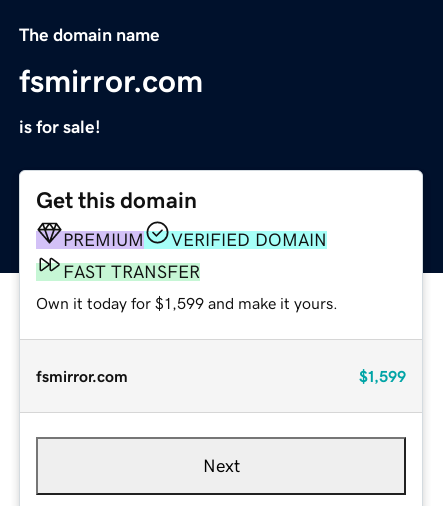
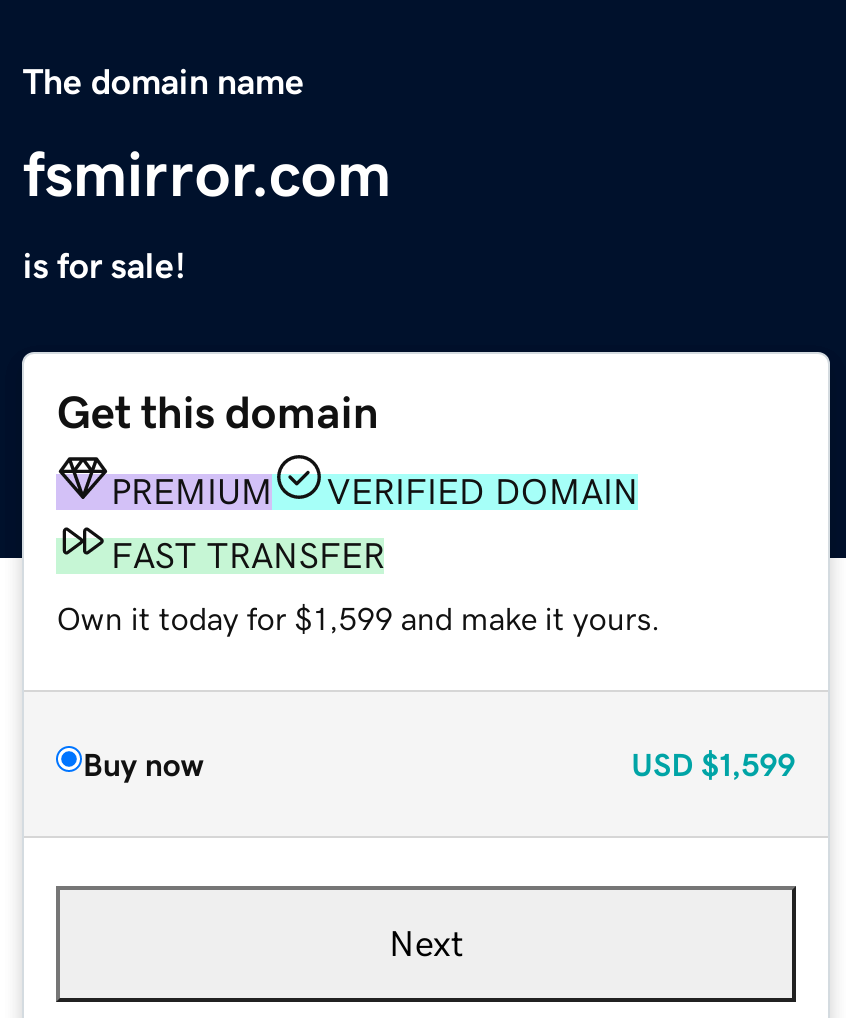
[36,368,406,384] fsmirror.com | $1,599 -> [83,747,795,779] Buy now | USD $1,599

